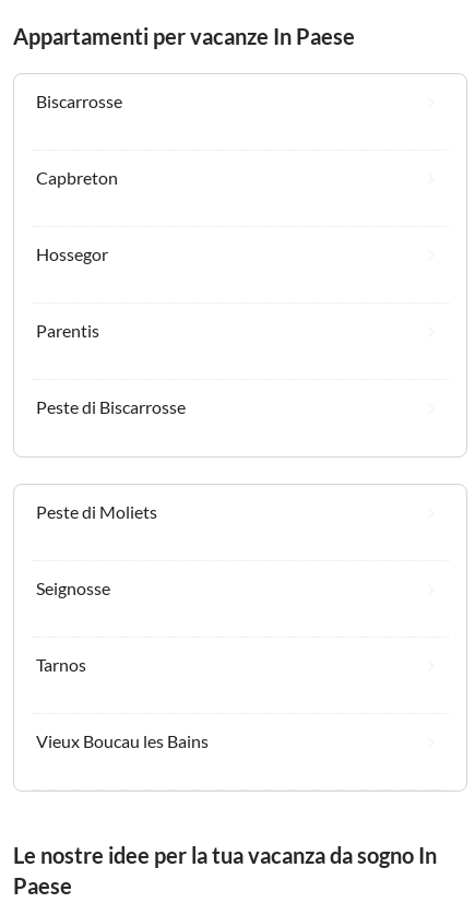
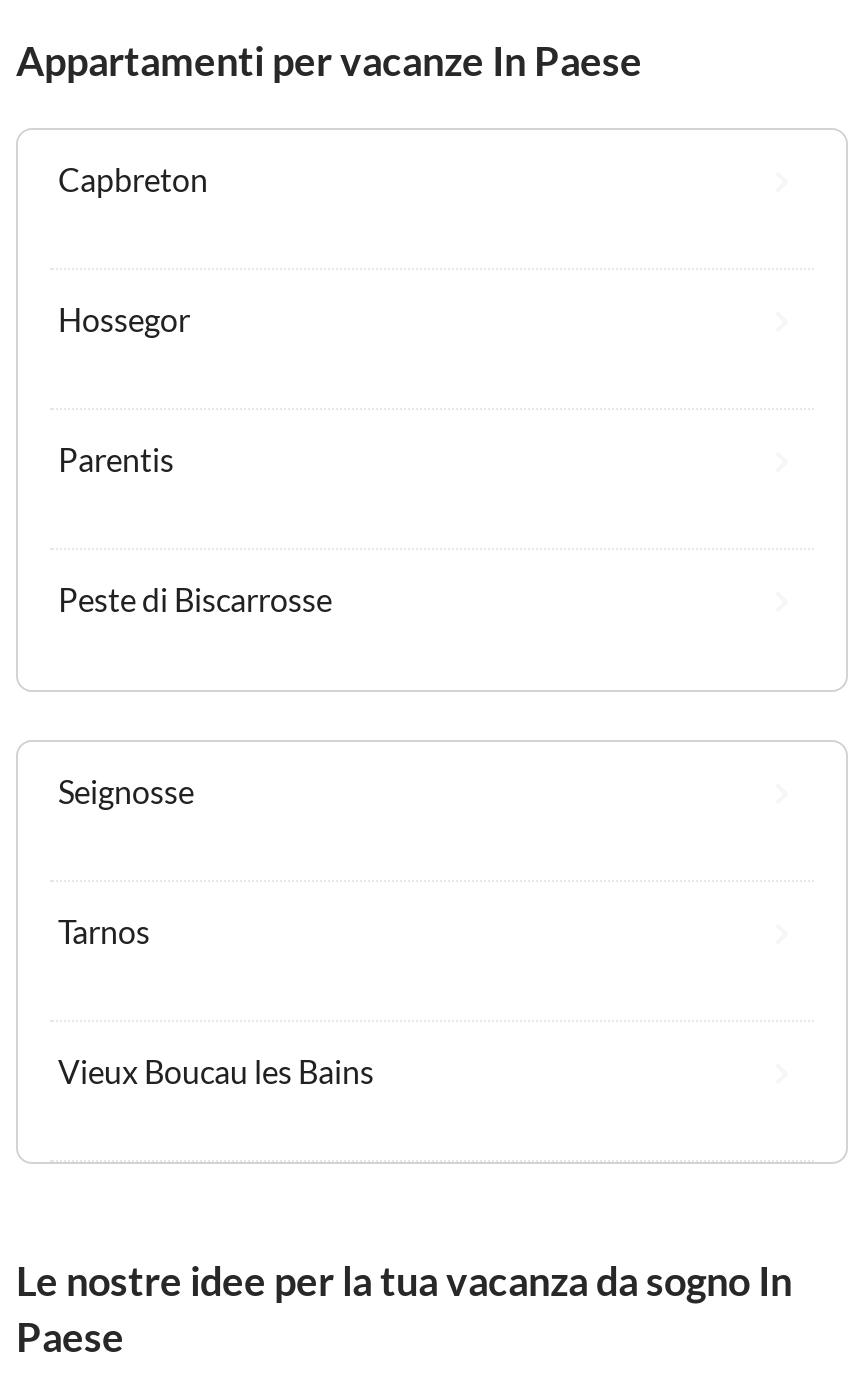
[36,90,122,111] Biscarrosse -> none
[36,501,157,522] Peste di Moliets -> none

